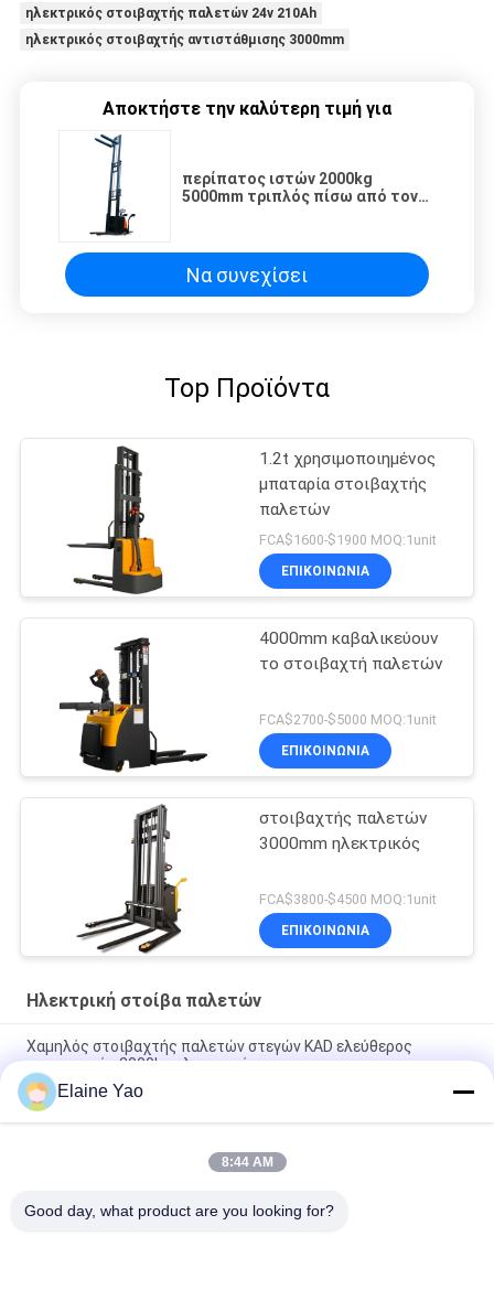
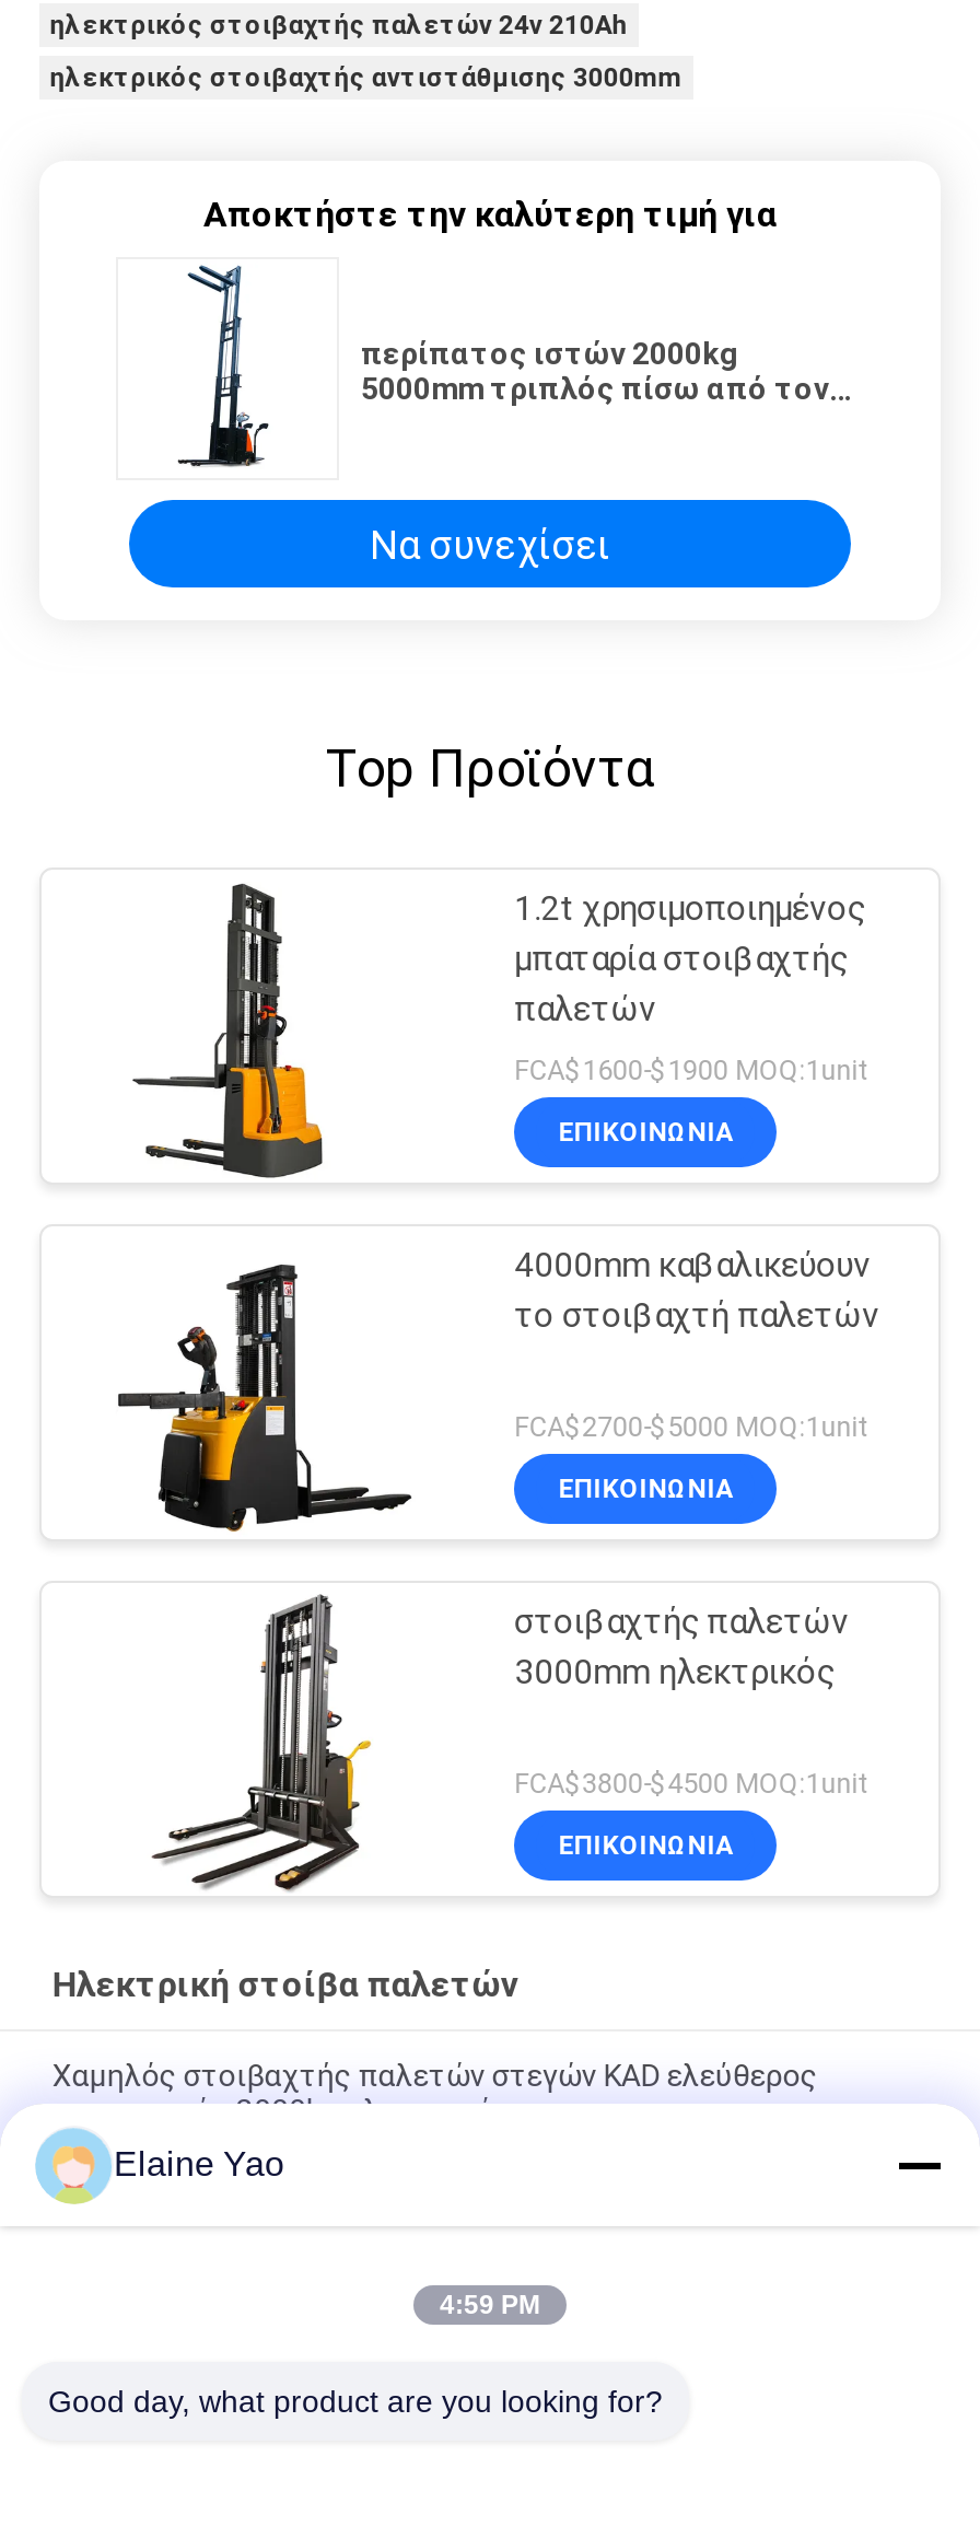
[221,1154,273,1170] 8:44 AM -> [440,2290,540,2320] 4:59 PM

